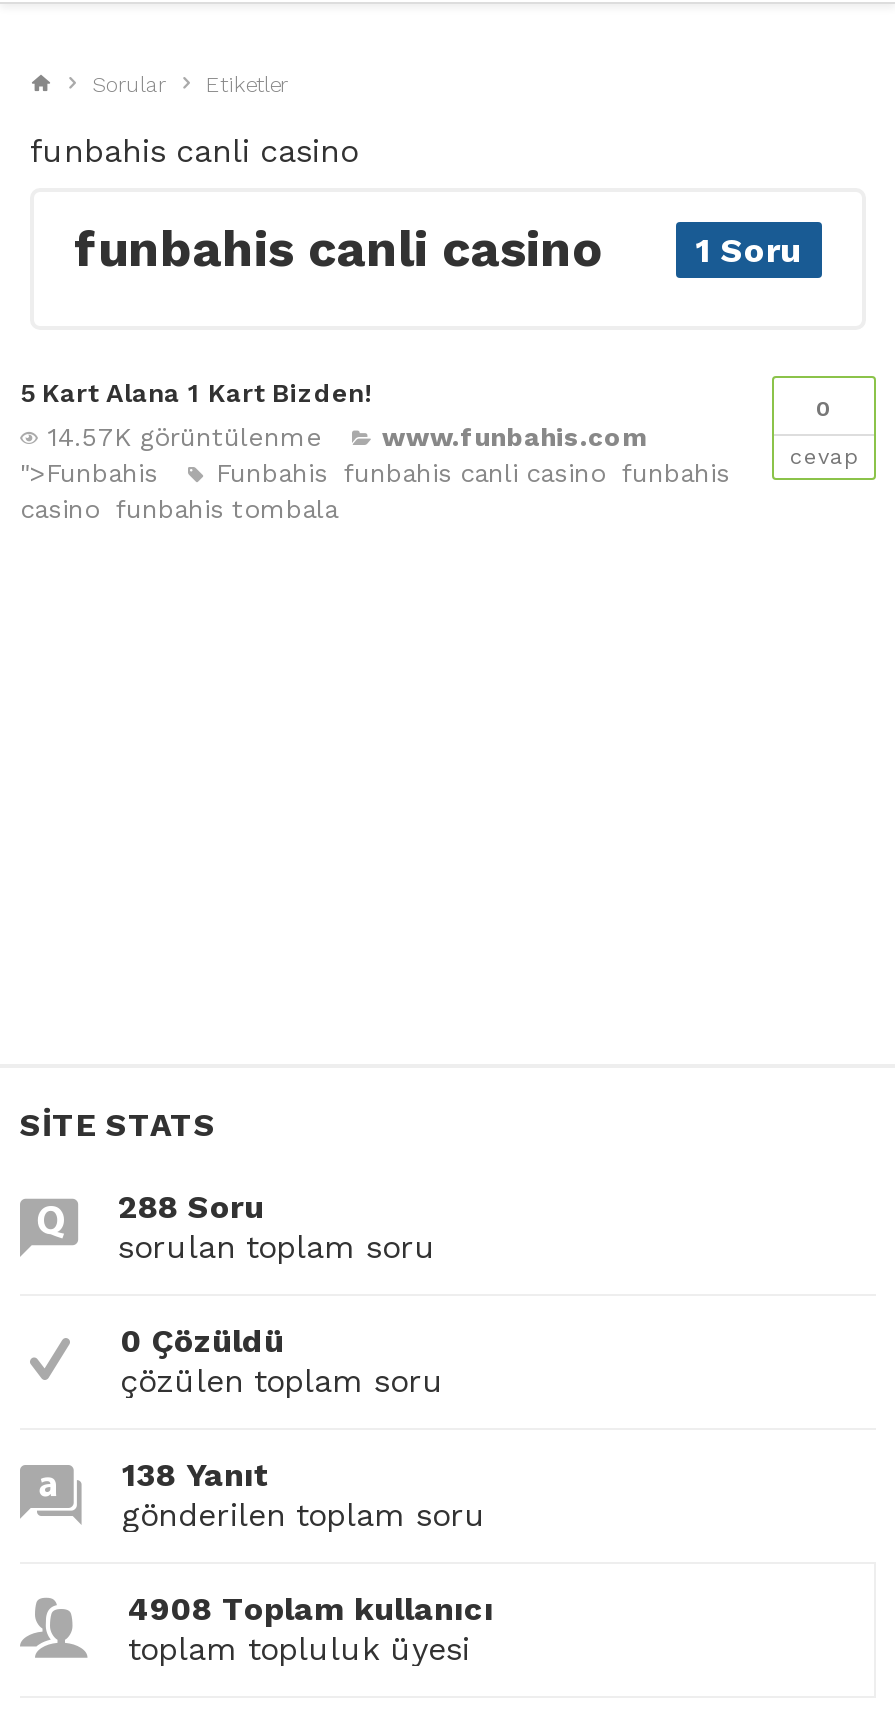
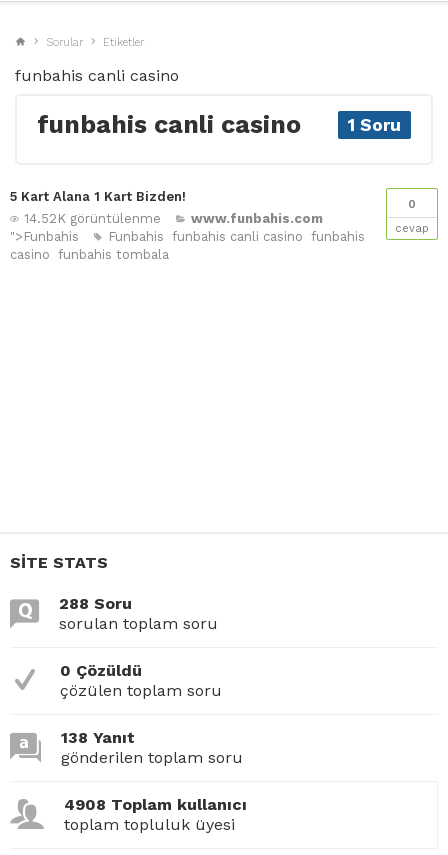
[48,422,322,452] 14.57K görüntülenme -> [24,211,161,226] 14.52K görüntülenme

